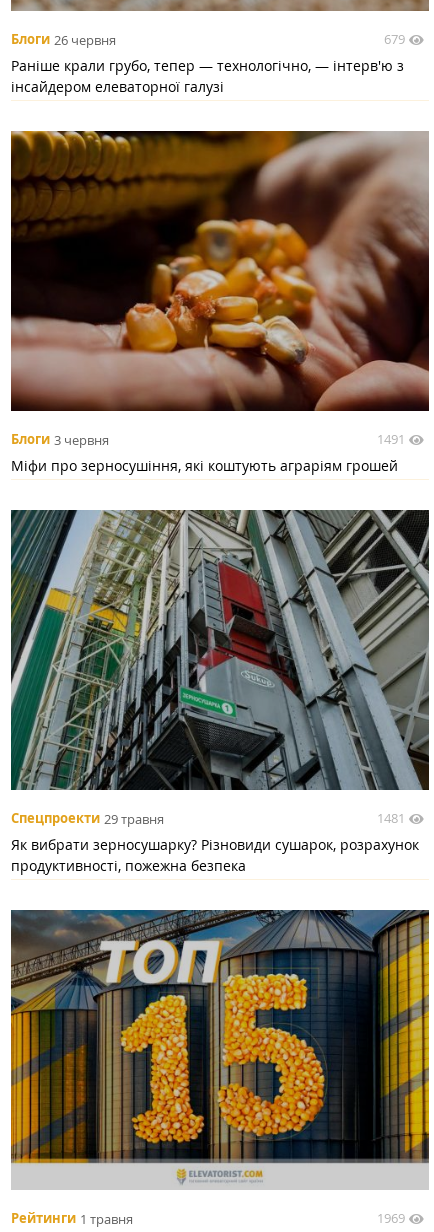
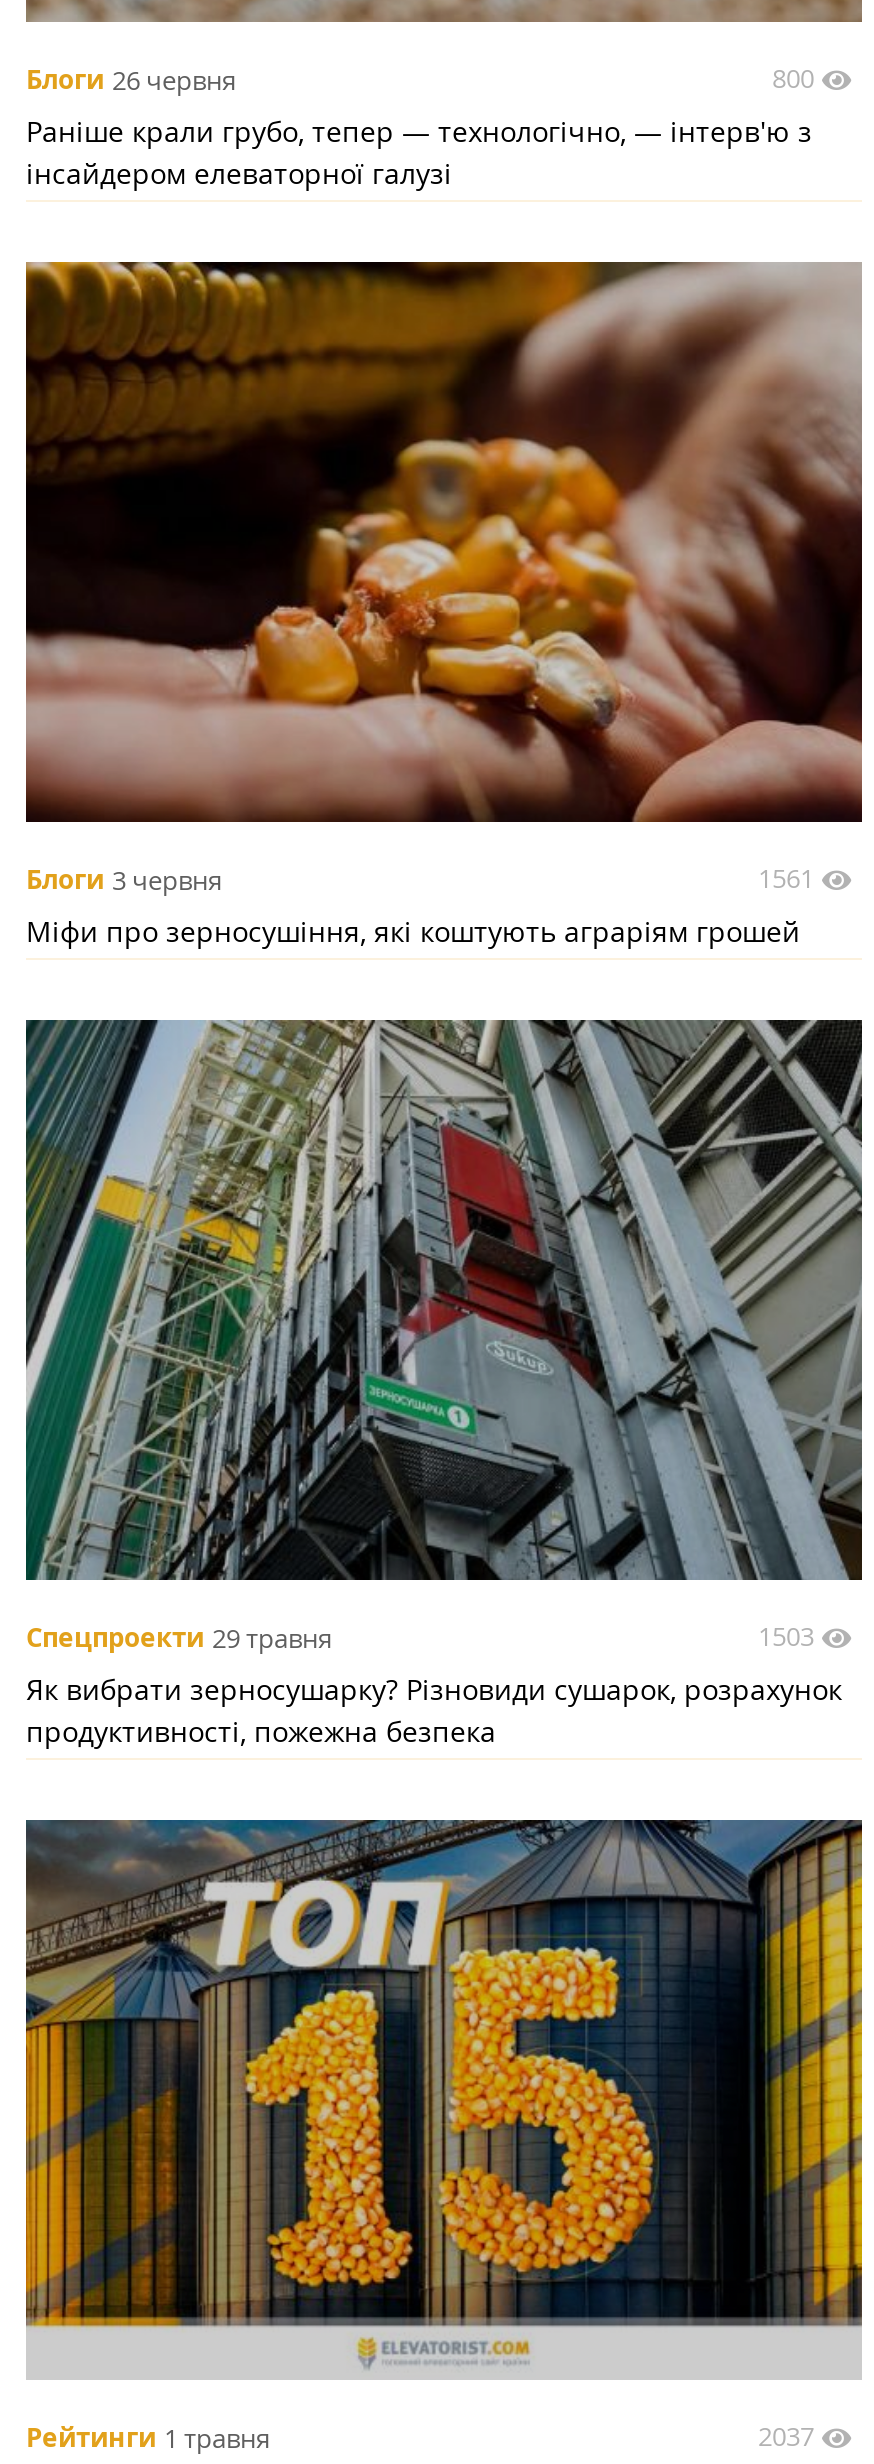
[384,30,405,48] 679 -> [772,60,814,96] 800
[377,430,405,448] 1491 -> [758,860,814,896] 1561
[377,809,405,827] 1481 -> [758,1618,814,1654] 1503
[377,1209,405,1227] 1969 -> [758,2418,814,2454] 2037

